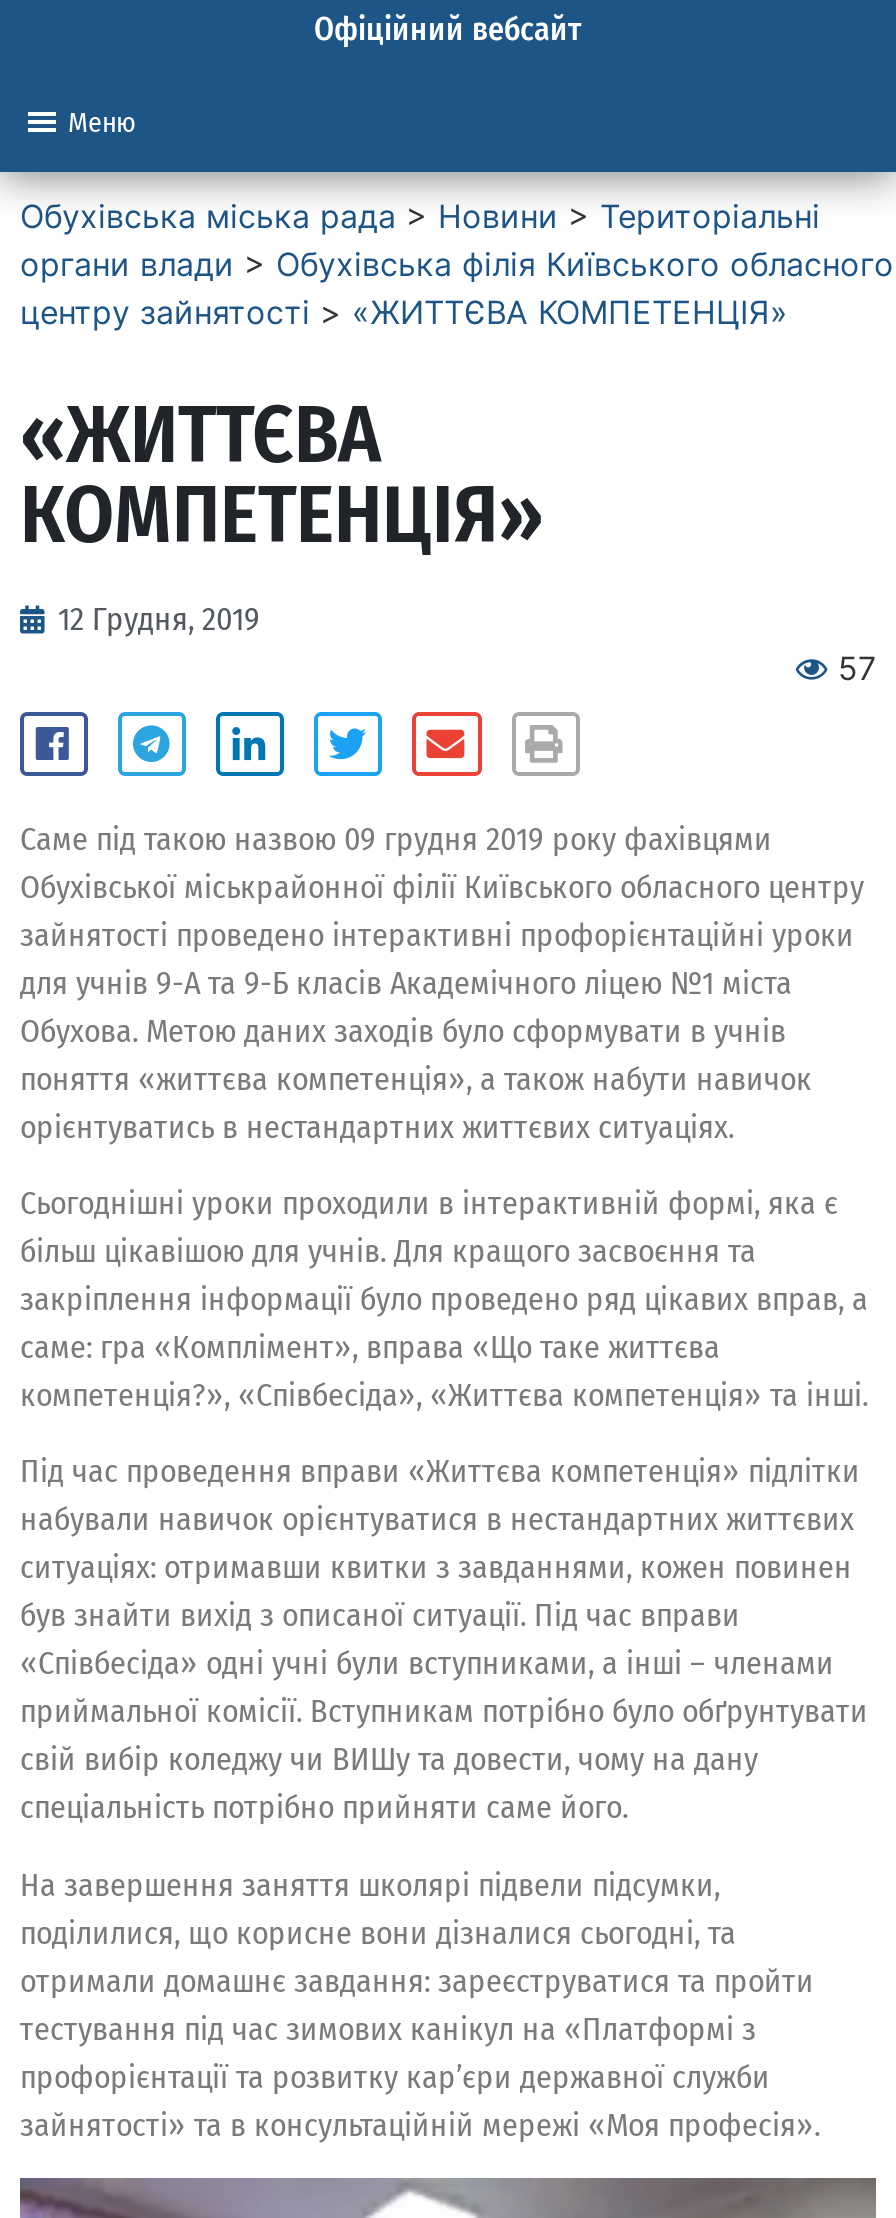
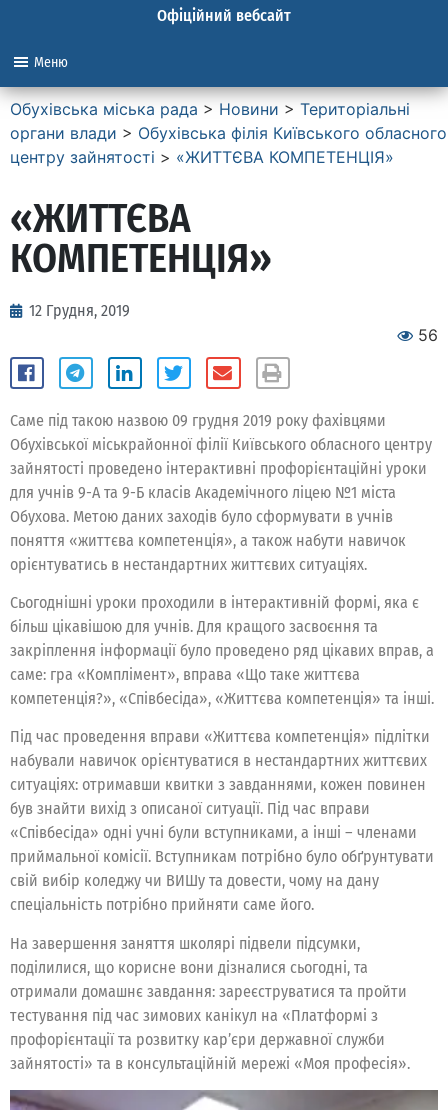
[838,648,876,688] 57 -> [418,325,438,345] 56

